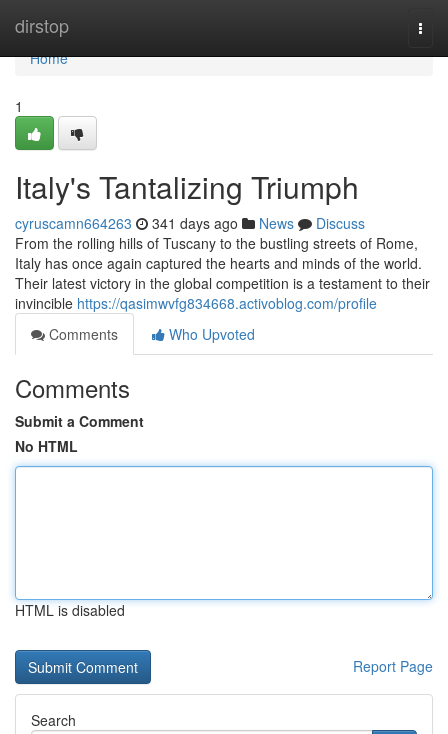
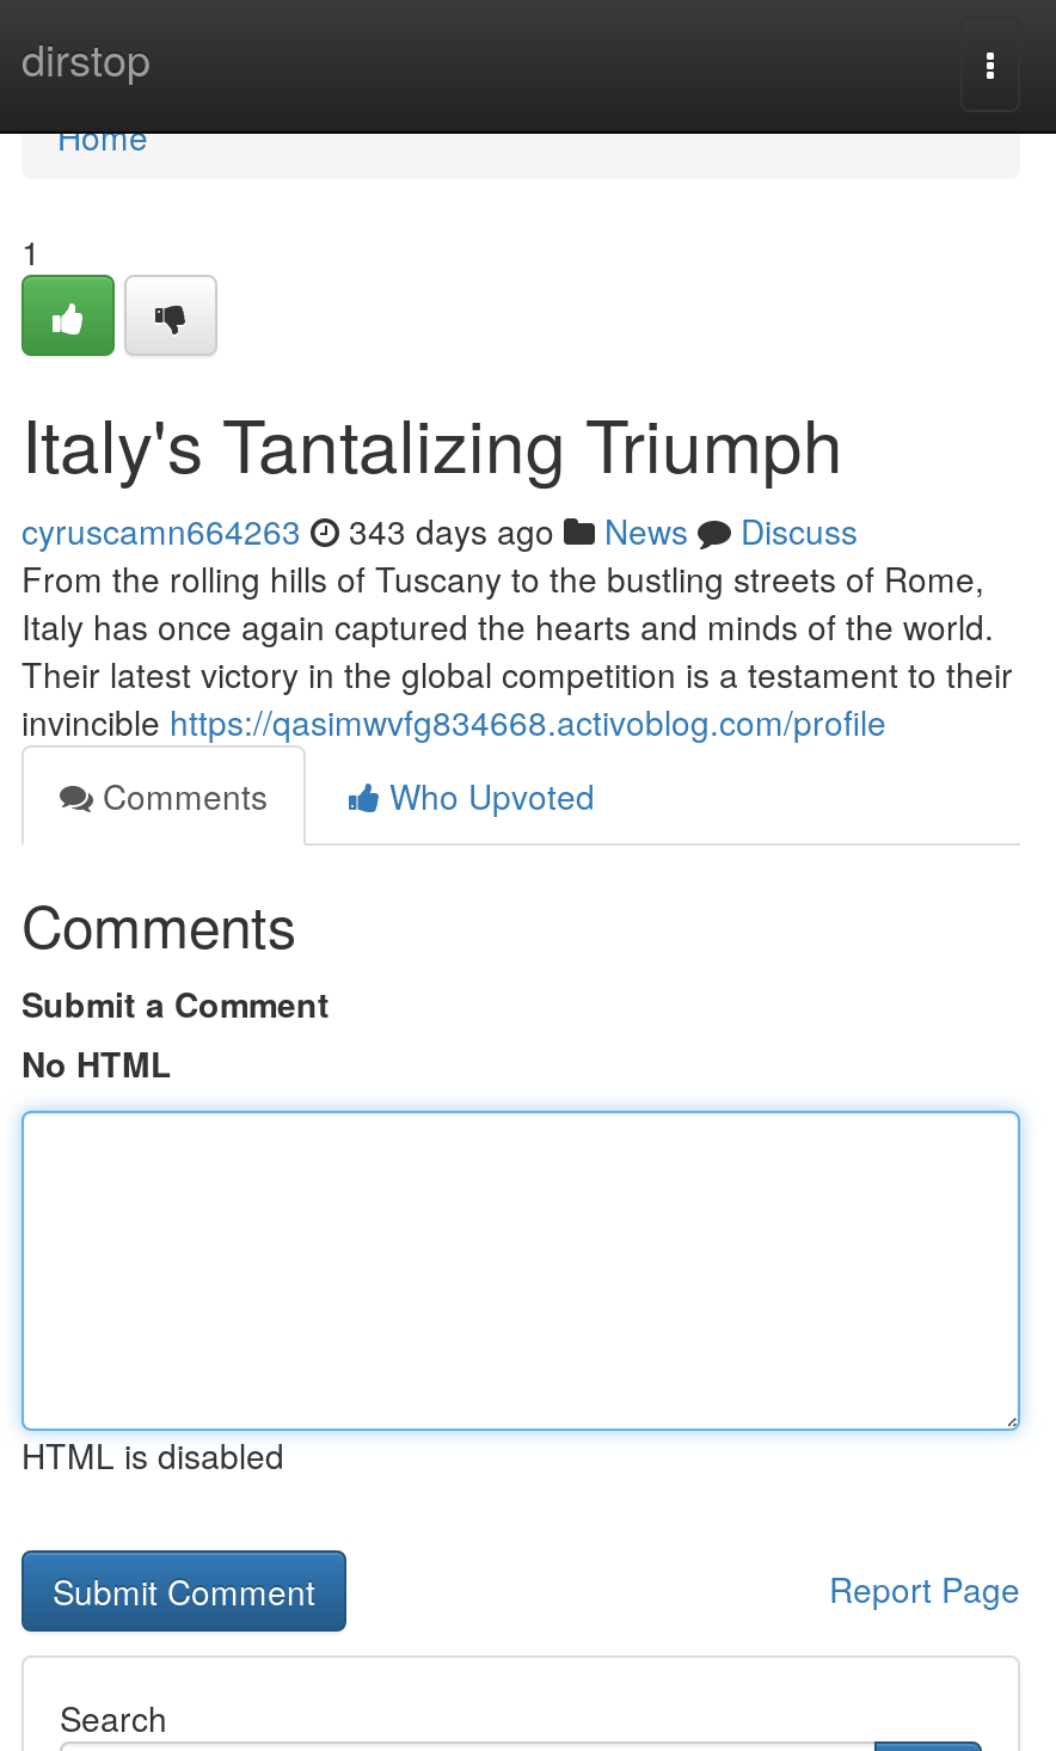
[15,213,365,233] cyruscamn664263 341 days ago News Discuss -> [22,506,858,554] cyruscamn664263 343 days ago News Discuss

